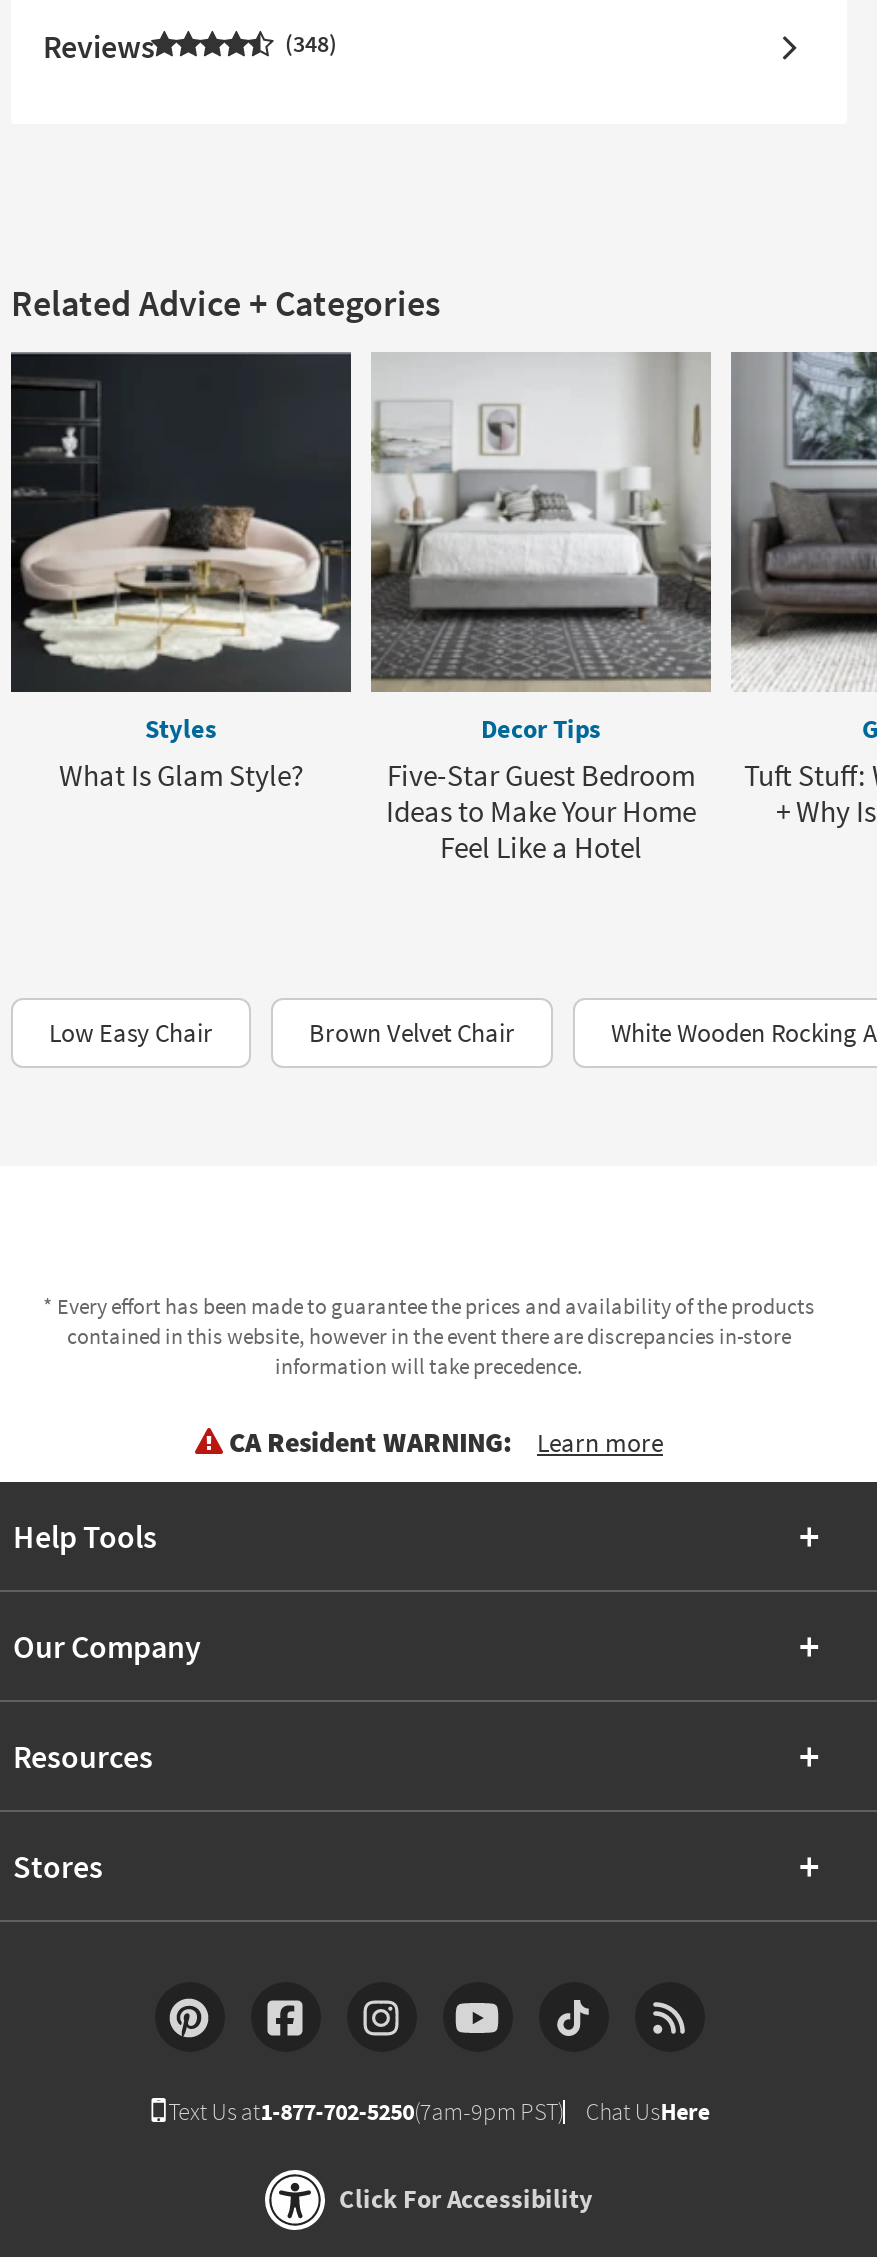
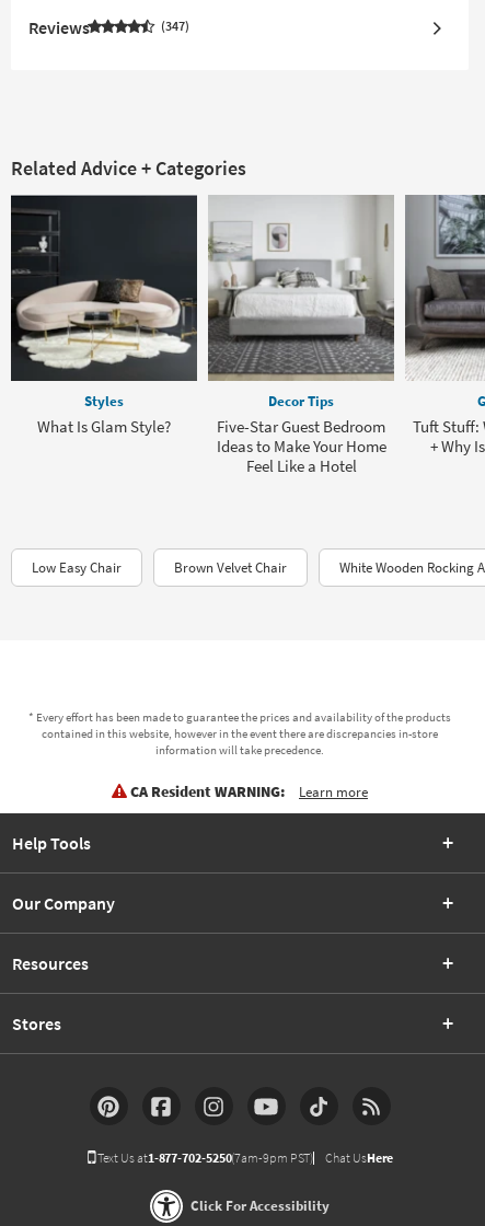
[293,28,329,58] 348 -> [165,18,185,34] 347

